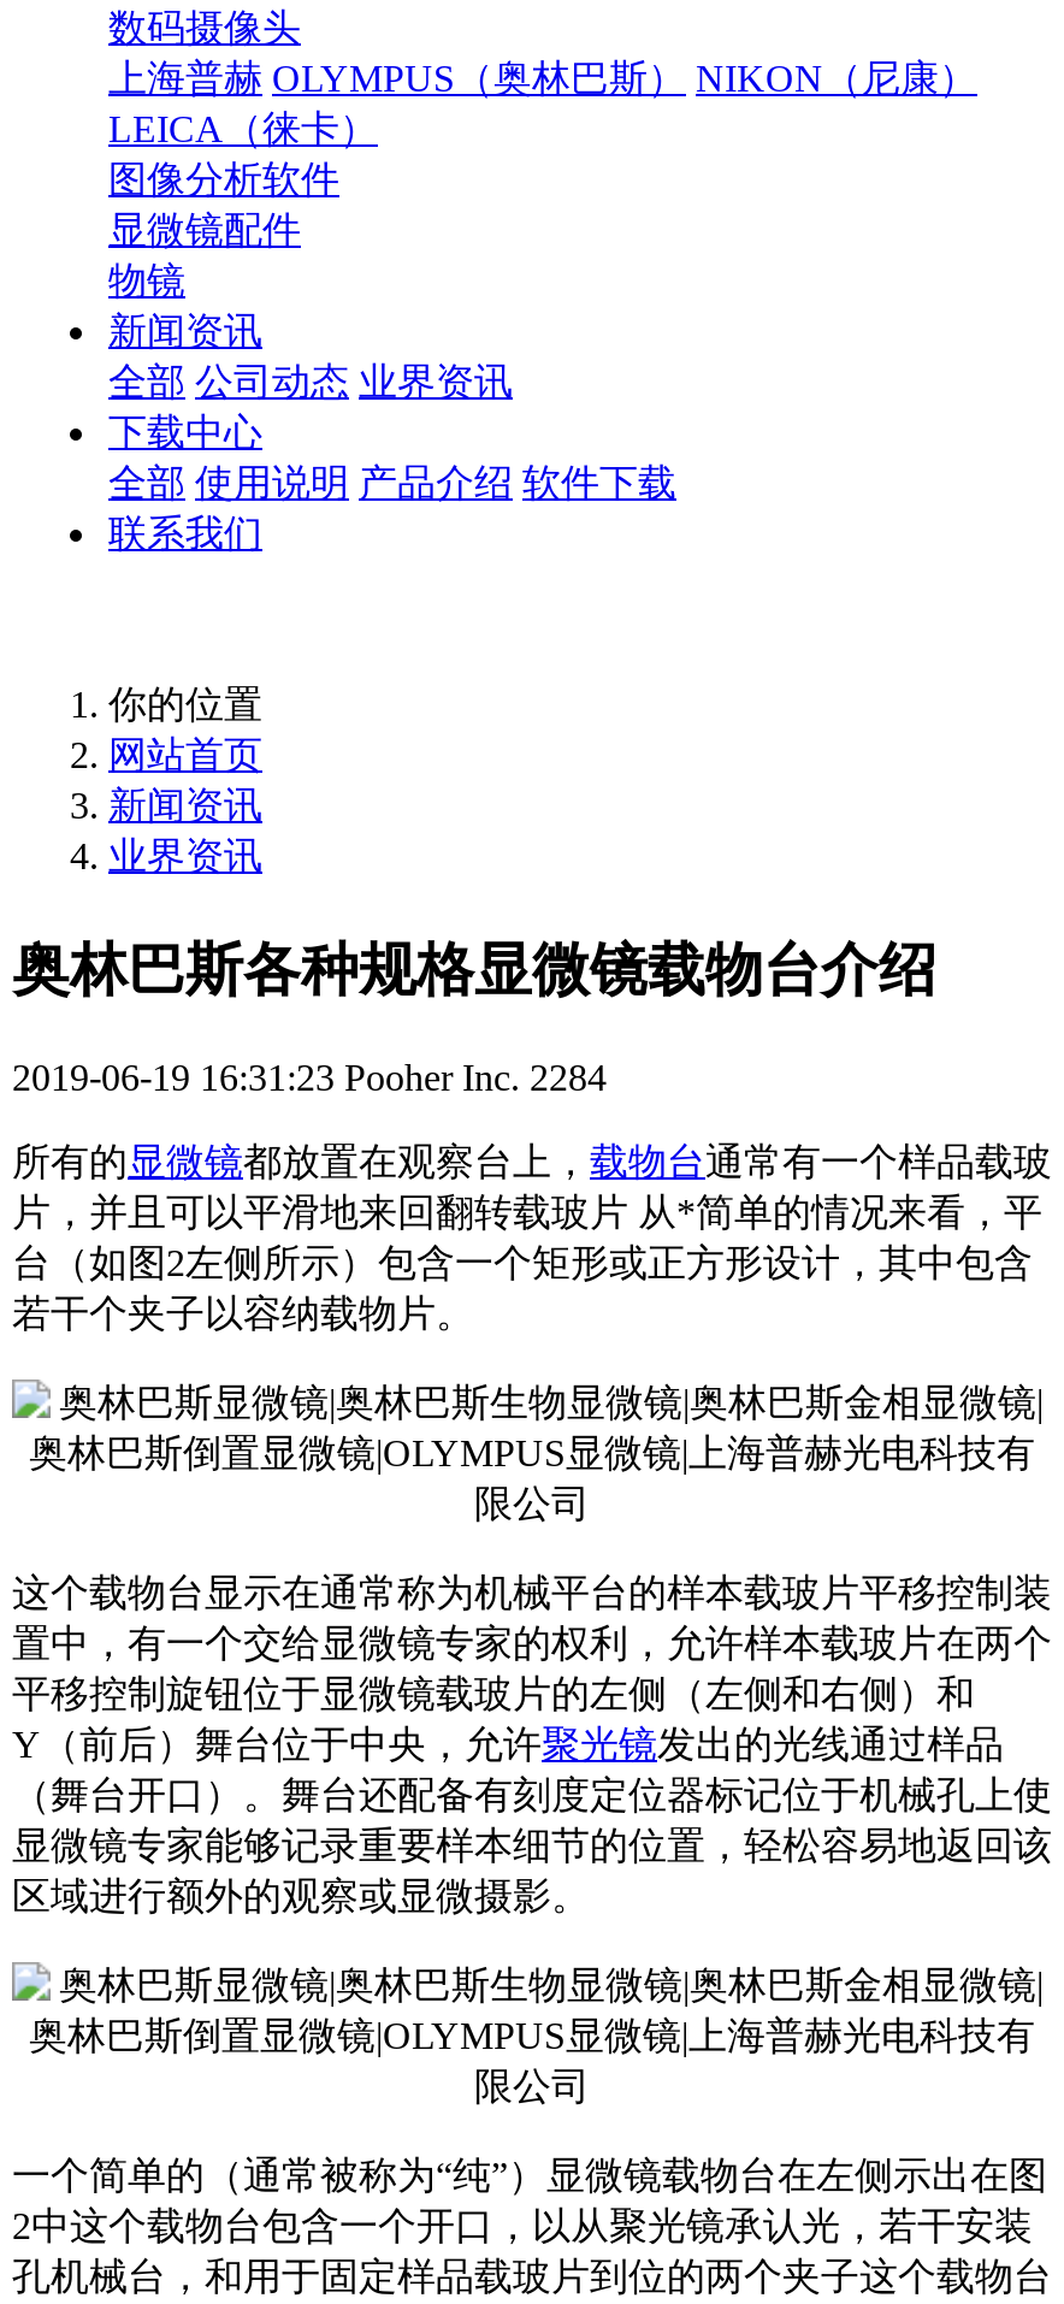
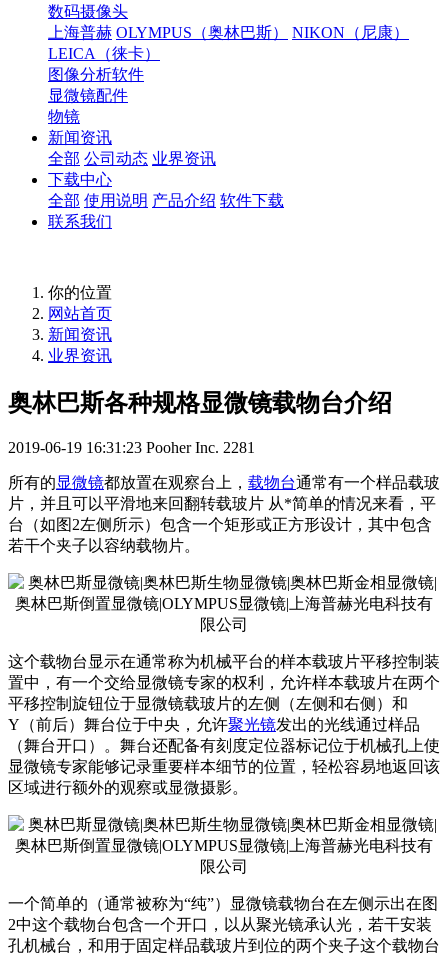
[12,1056,607,1097] 2019-06-19 16:31:23 Pooher Inc. 2284 -> [8,439,255,456] 2019-06-19 16:31:23 Pooher Inc. 2281

